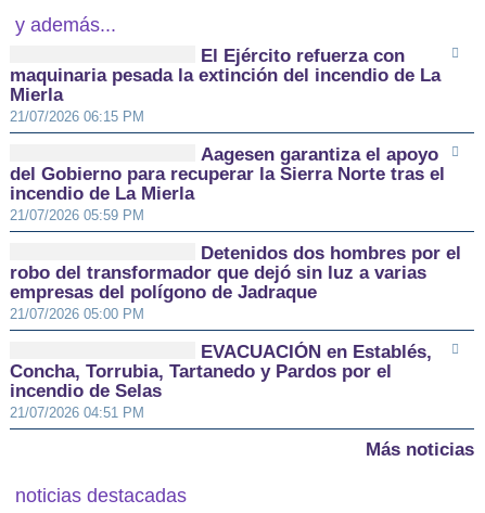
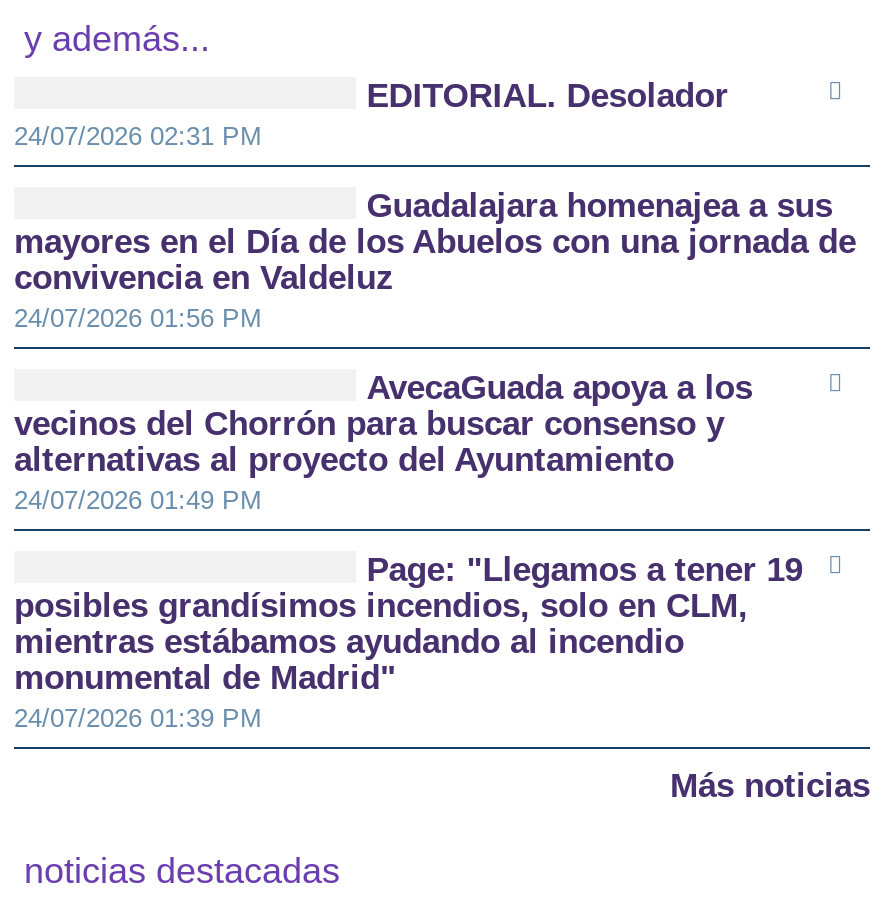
[10,45,441,124] El Ejército refuerza con | maquinaria pesada la extinción del incendio de La | Mierla | 21/07/2026 06:15 PM -> [14,76,728,150] EDITORIAL. Desolador | 24/07/2026 02:31 PM
[10,144,445,223] Aagesen garantiza el apoyo | del Gobierno para recuperar la Sierra Norte tras el | incendio de La Mierla | 21/07/2026 05:59 PM -> [14,186,856,332] Guadalajara homenajea a sus | mayores en el Día de los Abuelos con una jornada de | convivencia en Valdeluz | 24/07/2026 01:56 PM
[10,243,461,322] Detenidos dos hombres por el | robo del transformador que dejó sin luz a varias | empresas del polígono de Jadraque | 21/07/2026 05:00 PM -> [14,368,752,515] AvecaGuada apoya a los | vecinos del Chorrón para buscar consenso y | alternativas al proyecto del Ayuntamiento | 24/07/2026 01:49 PM
[10,341,432,421] EVACUACIÓN en Establés, | Concha, Torrubia, Tartanedo y Pardos por el | incendio de Selas | 21/07/2026 04:51 PM -> [14,551,802,733] Page: "Llegamos a tener 19 | posibles grandísimos incendios, solo en CLM, | mientras estábamos ayudando al incendio | monumental de Madrid" | 24/07/2026 01:39 PM

